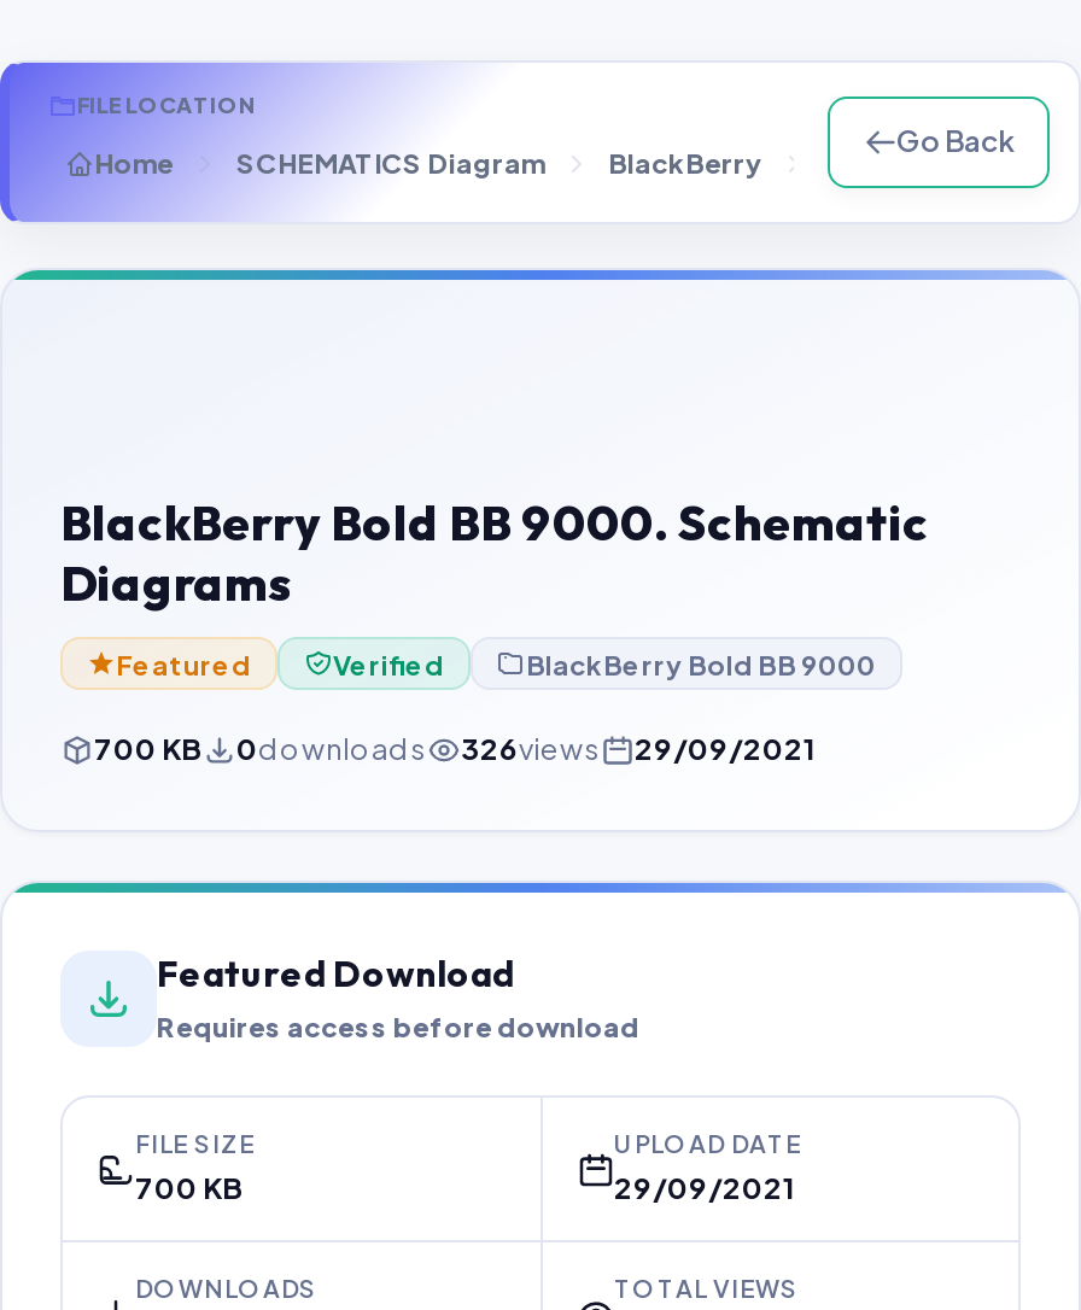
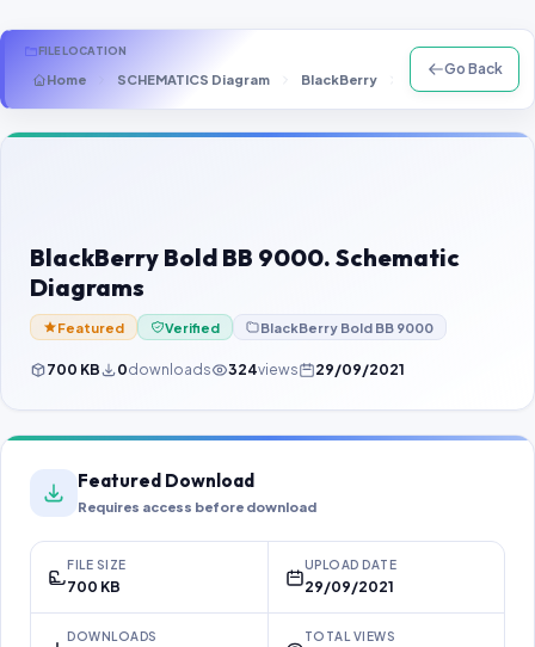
[461,731,601,767] 326views -> [228,361,299,378] 324views

